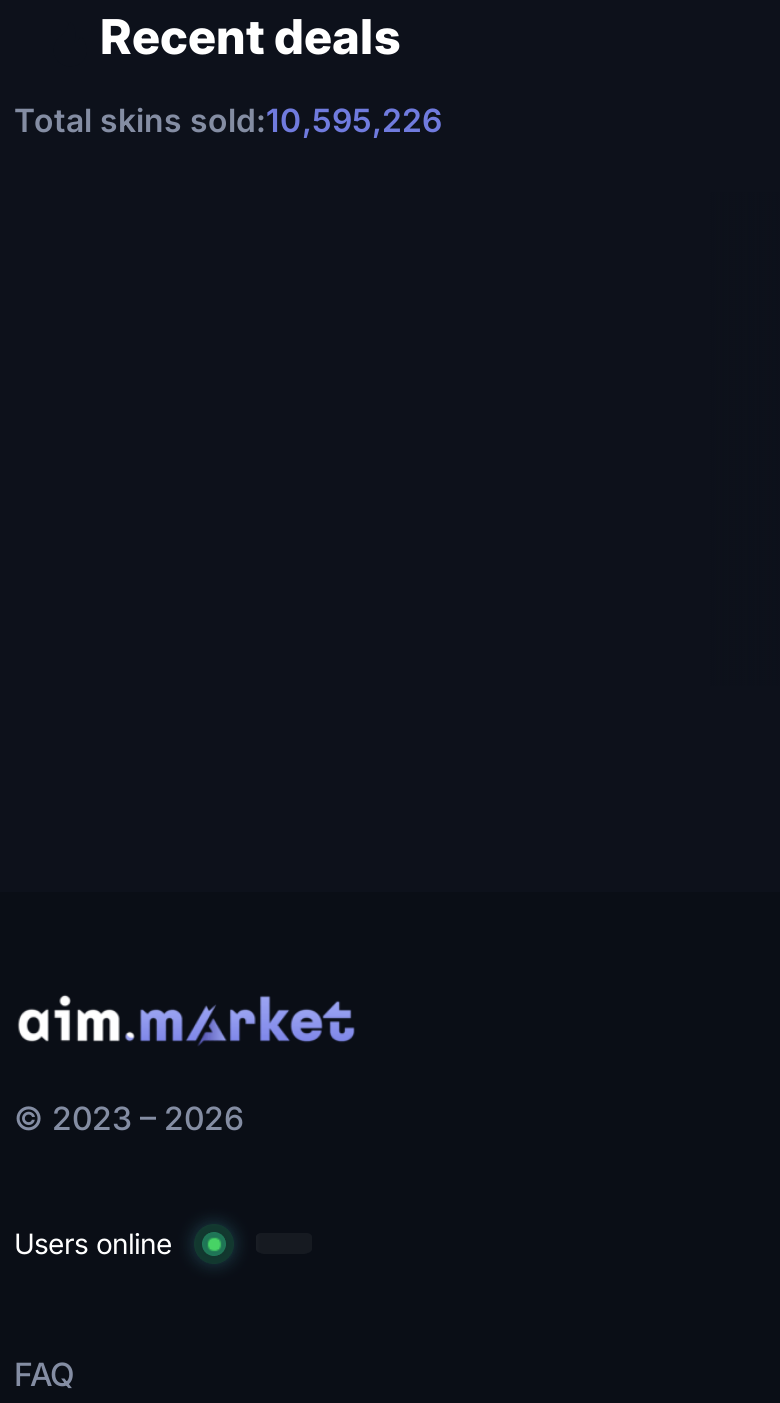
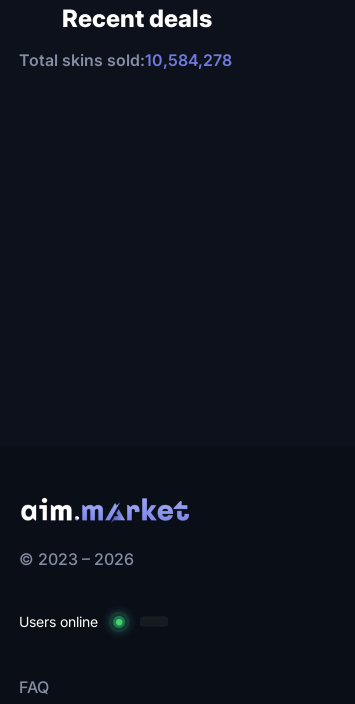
[14,101,442,141] Total skins sold:10,595,226 -> [19,50,232,70] Total skins sold:10,584,278

